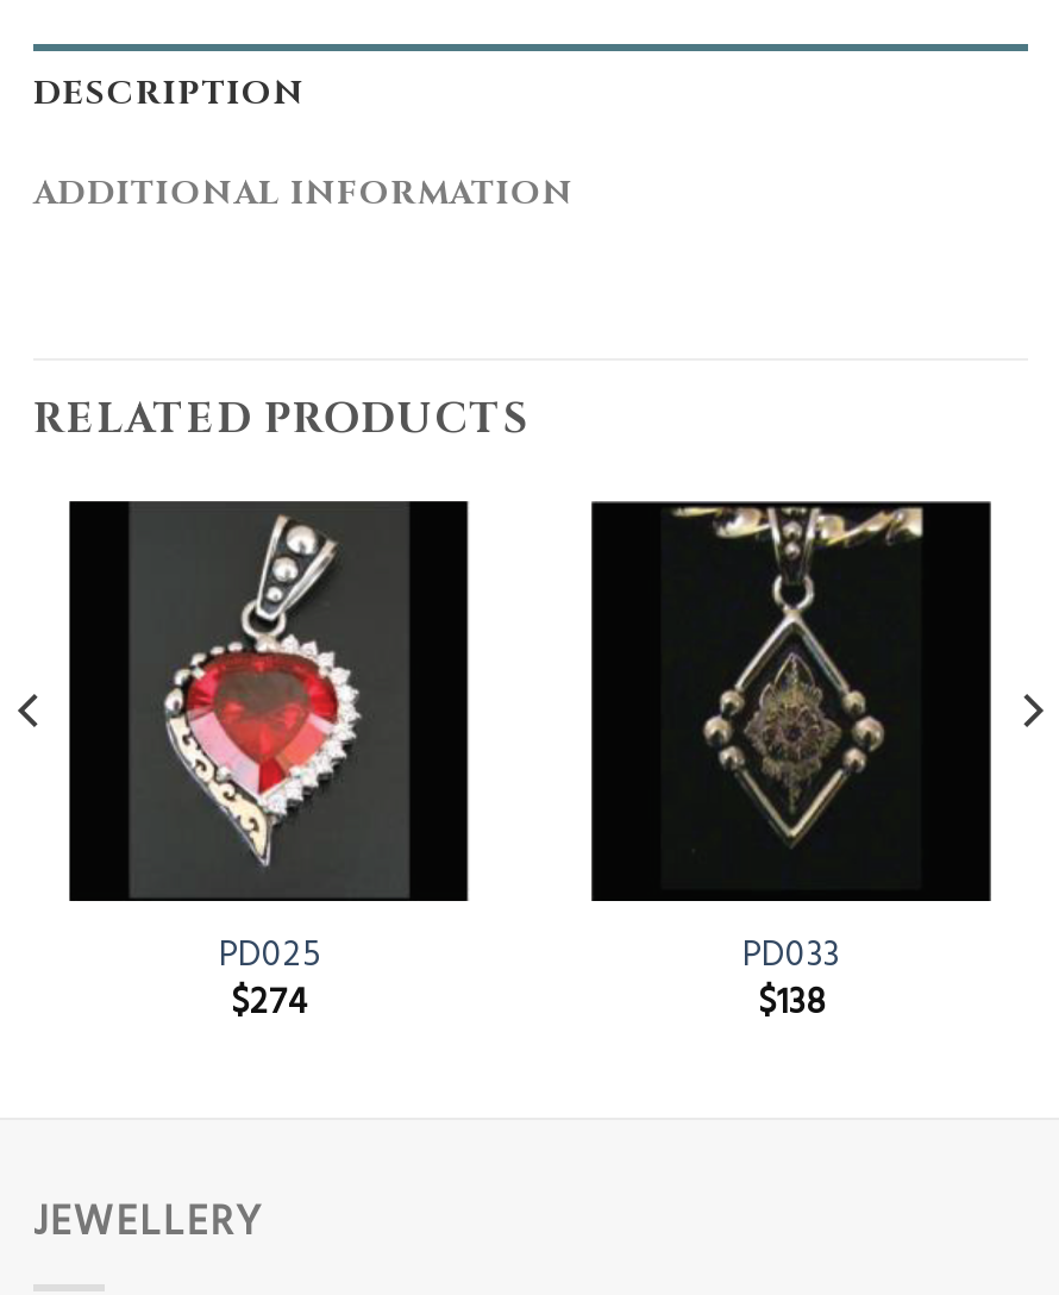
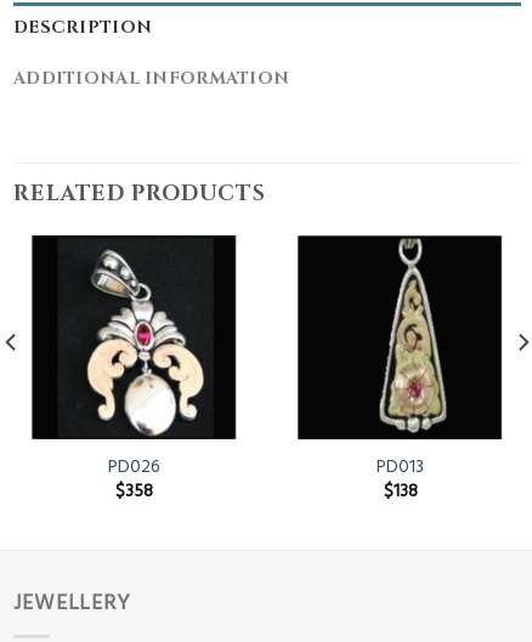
[131,501,407,1033] [image] | PD025 | $274 -> [64,237,204,506] [image] | PD026 | $358
[671,503,926,984] [image] | PD033 -> [340,237,468,482] [image] | PD013

